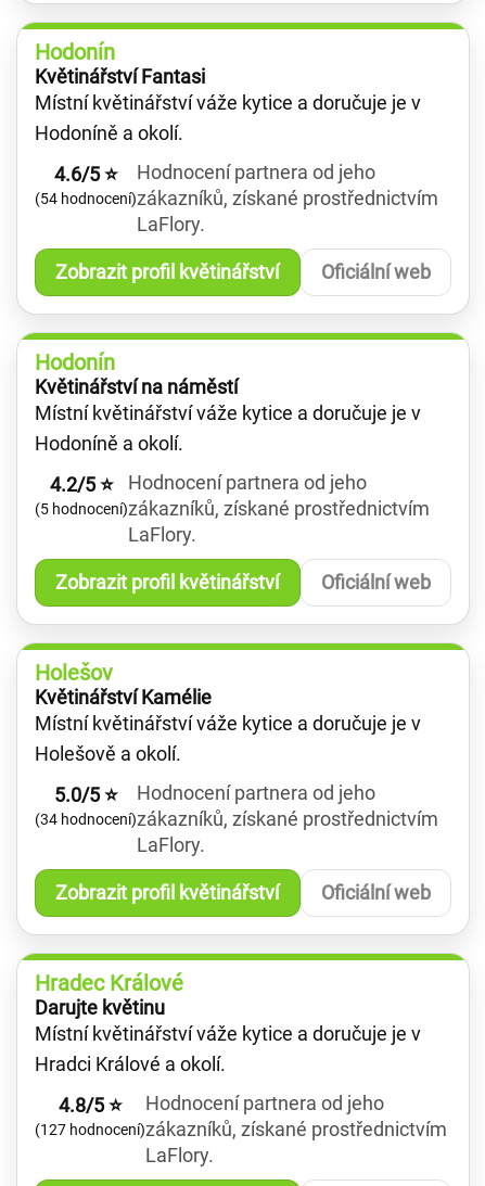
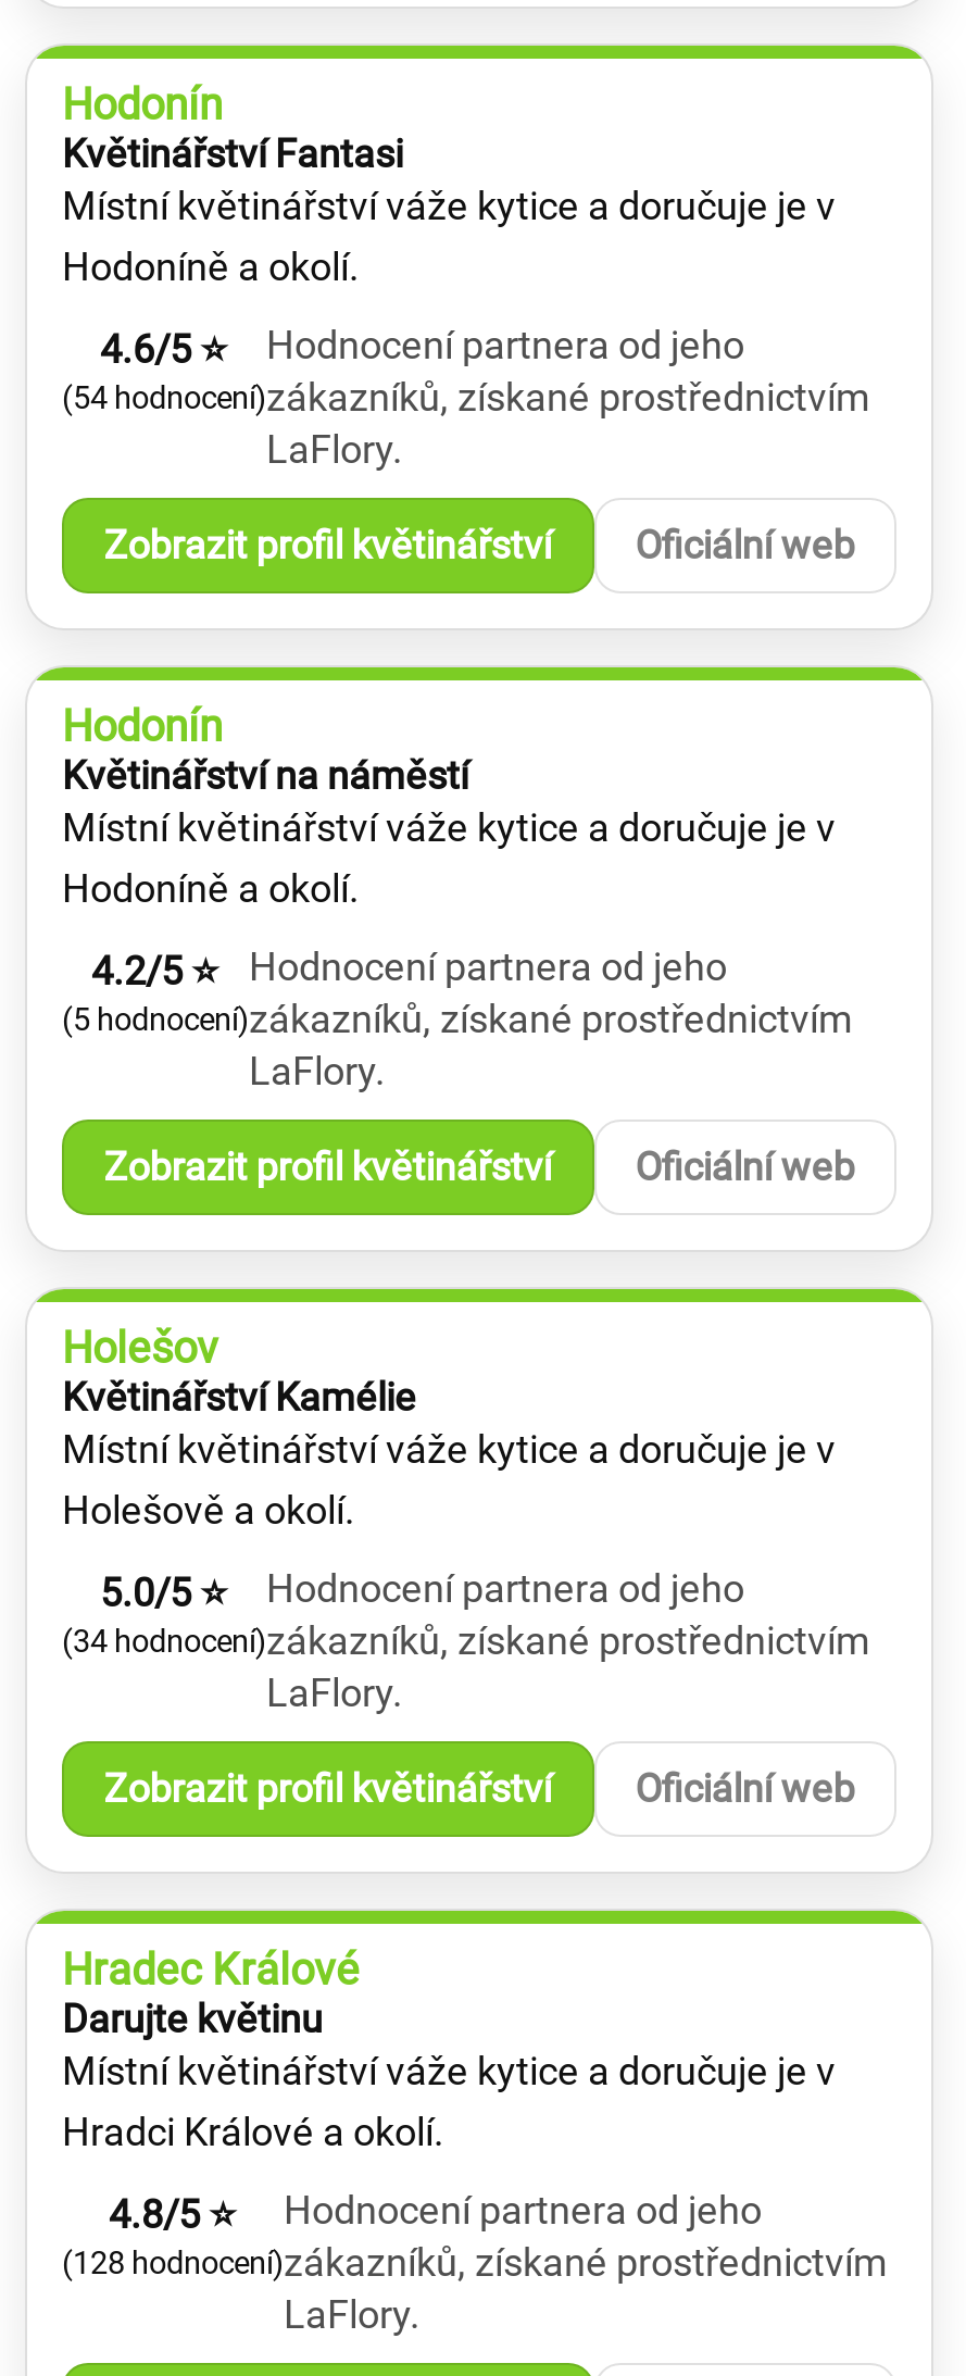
[35,1118,447,1140] (127 hodnocení) zákazníků, získané prostřednictvím -> [62,2239,888,2285] (128 hodnocení) zákazníků, získané prostřednictvím

